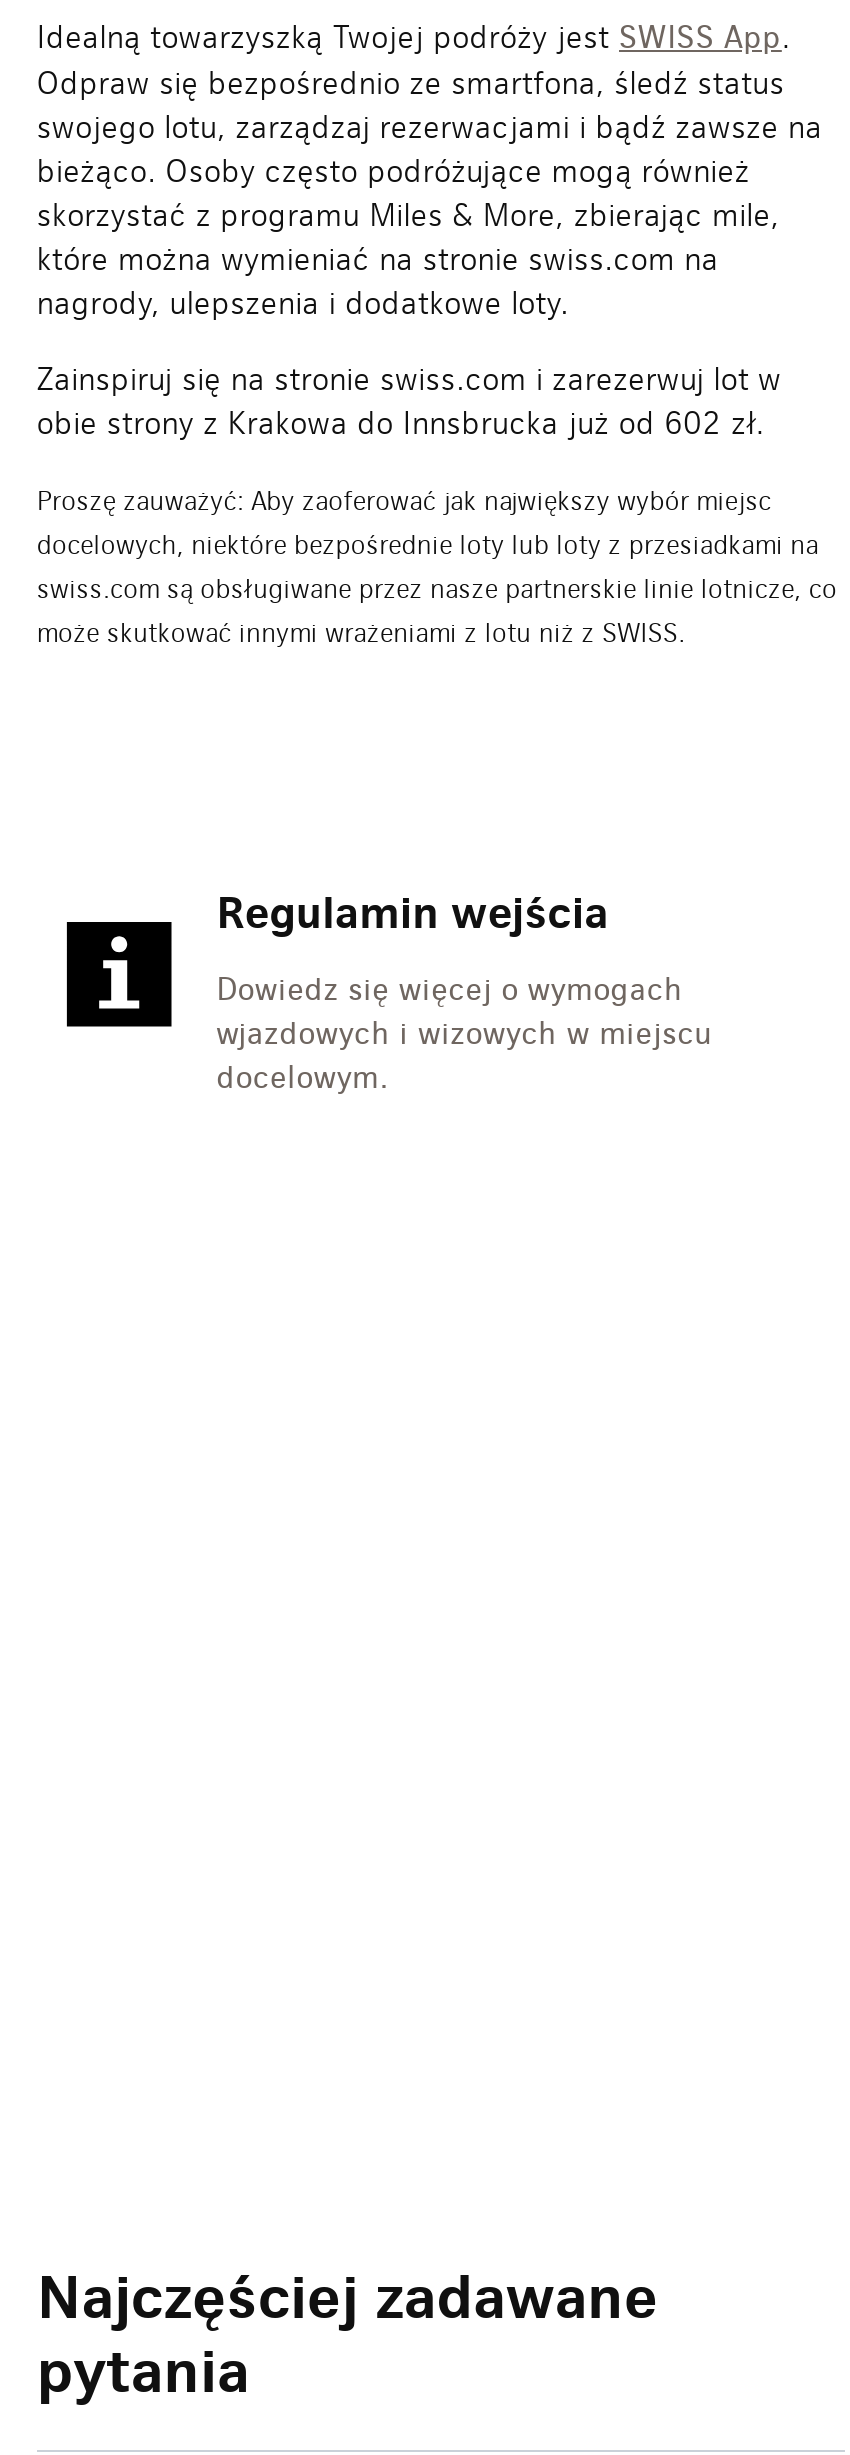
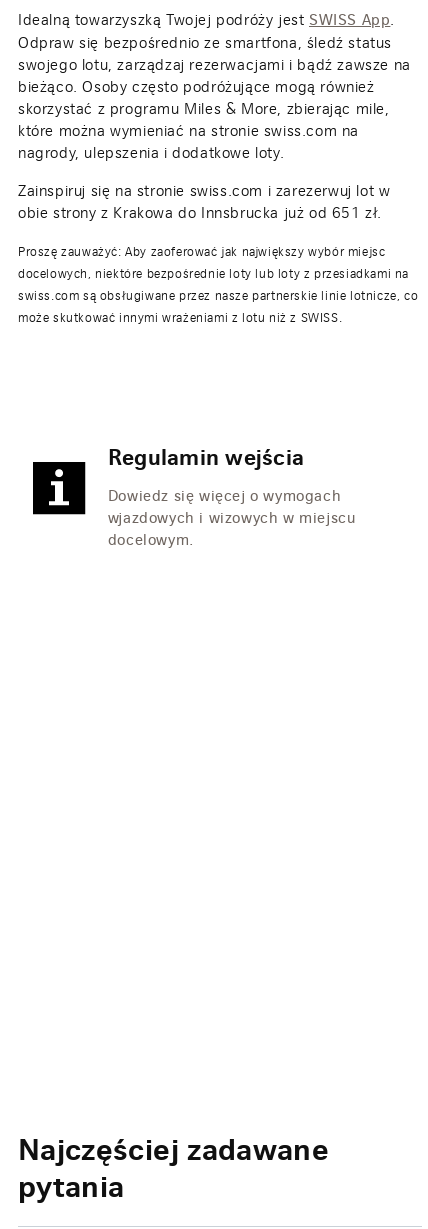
[37,403,765,441] obie strony z Krakowa do Innsbrucka już od 602 zł. -> [18,203,382,222] obie strony z Krakowa do Innsbrucka już od 651 zł.

